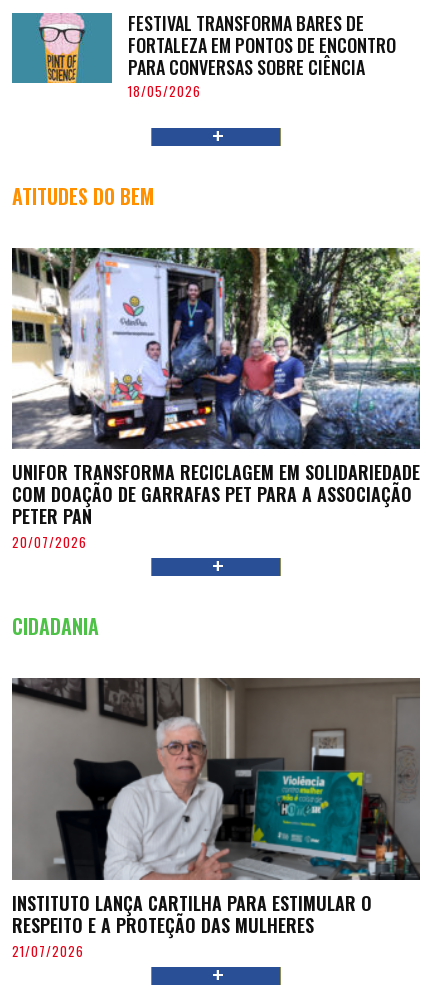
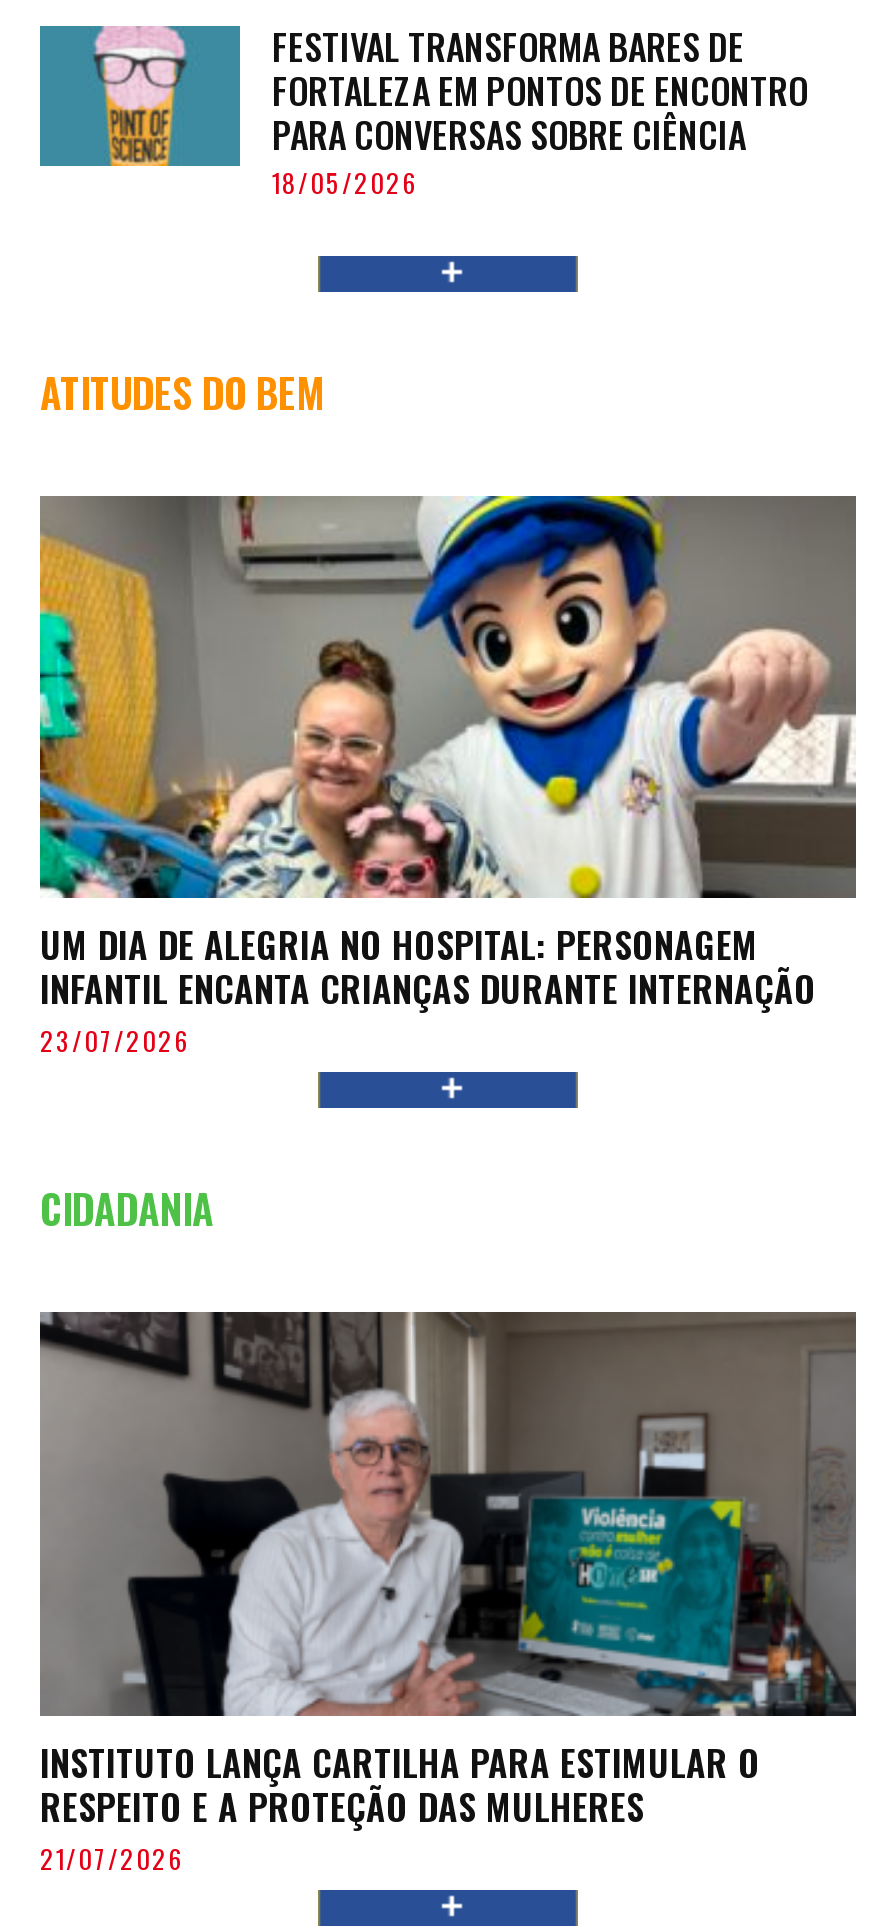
[11,247,421,552] [image] | UNIFOR TRANSFORMA RECICLAGEM EM SOLIDARIEDADE | COM DOAÇÃO DE GARRAFAS PET PARA A ASSOCIAÇÃO | PETER PAN | 20/07/2026 -> [38,494,856,1060] [image] | UM DIA DE ALEGRIA NO HOSPITAL: PERSONAGEM | INFANTIL ENCANTA CRIANÇAS DURANTE INTERNAÇÃO | 23/07/2026

